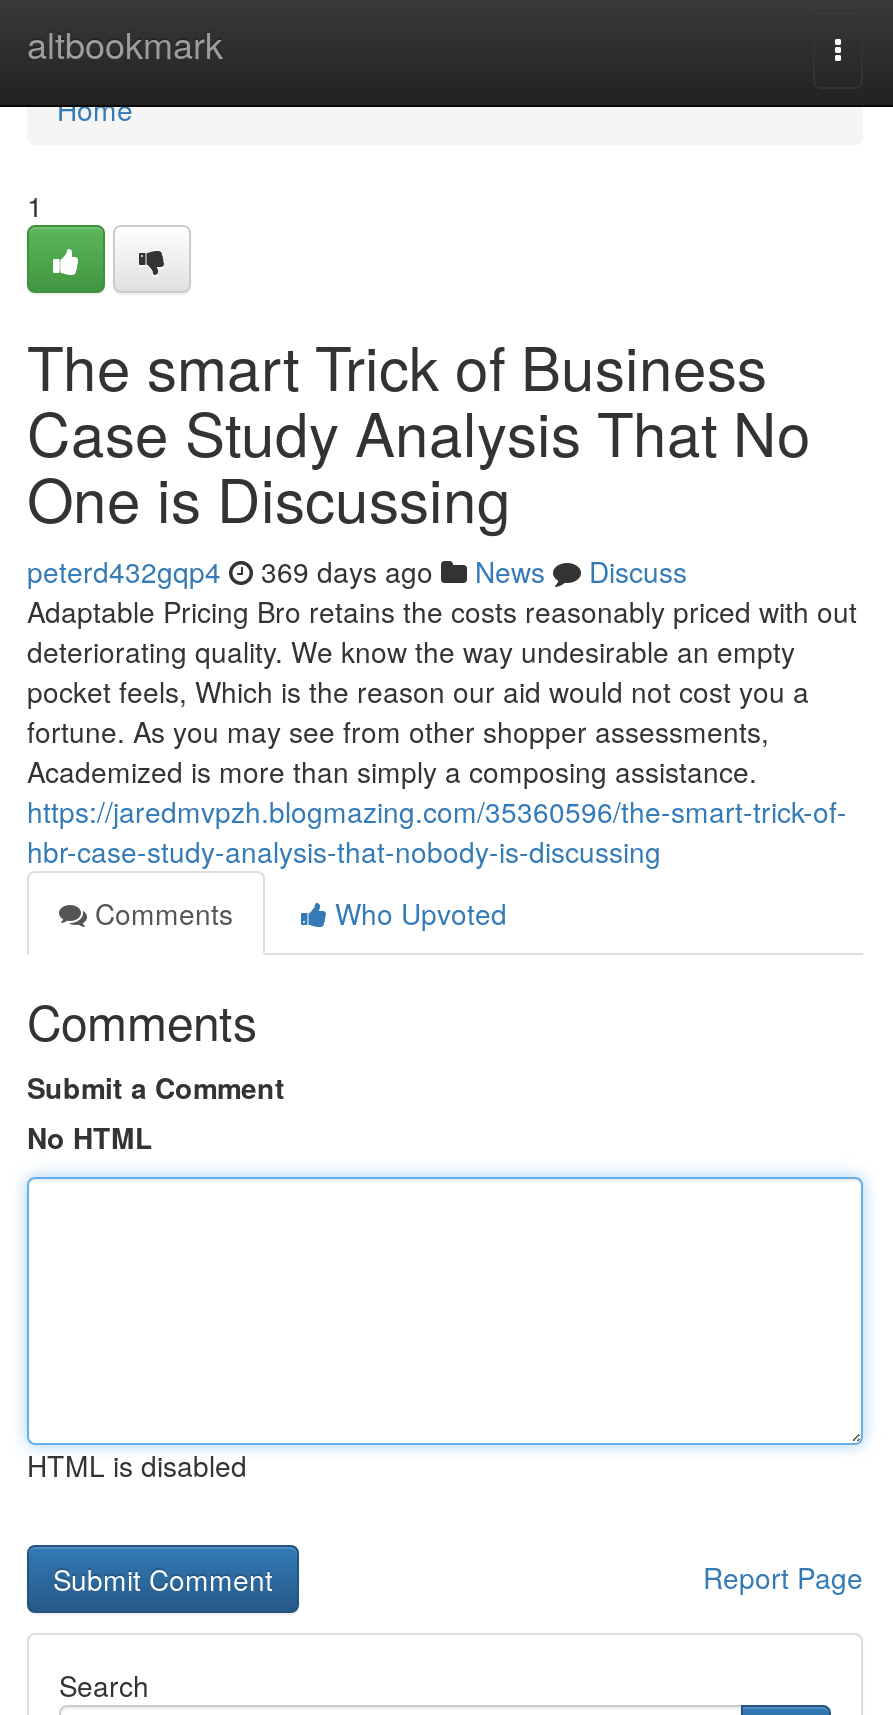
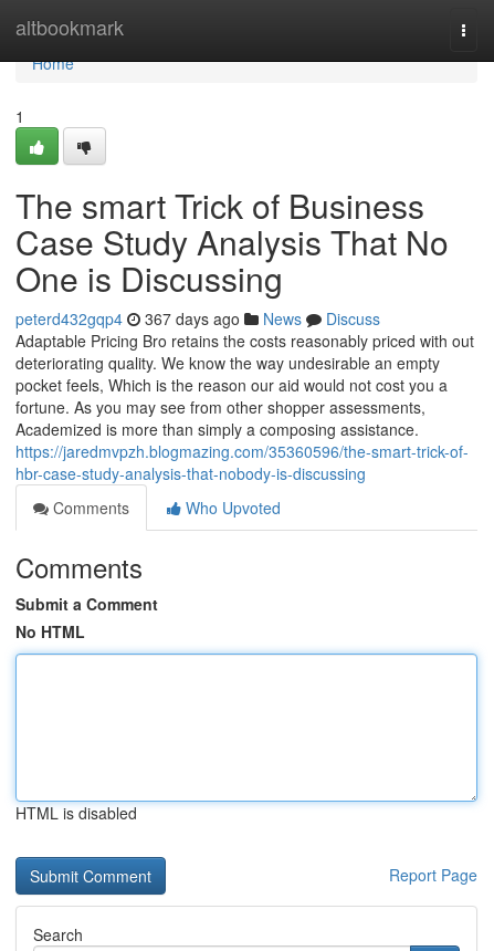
[27,551,687,591] peterd432gqp4 369 days ago News Discuss -> [15,307,380,330] peterd432gqp4 367 days ago News Discuss

